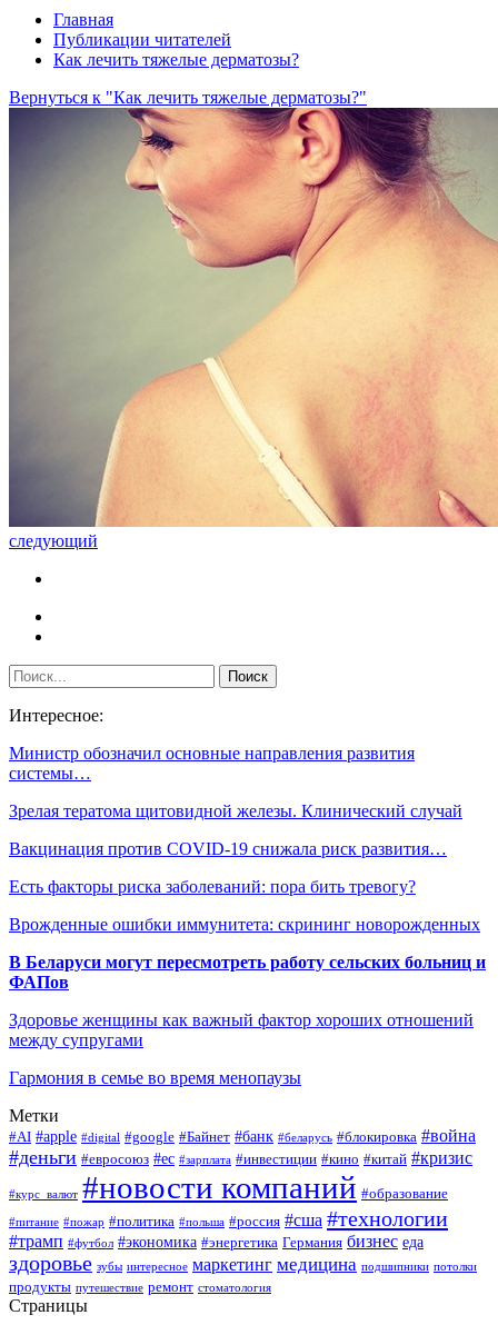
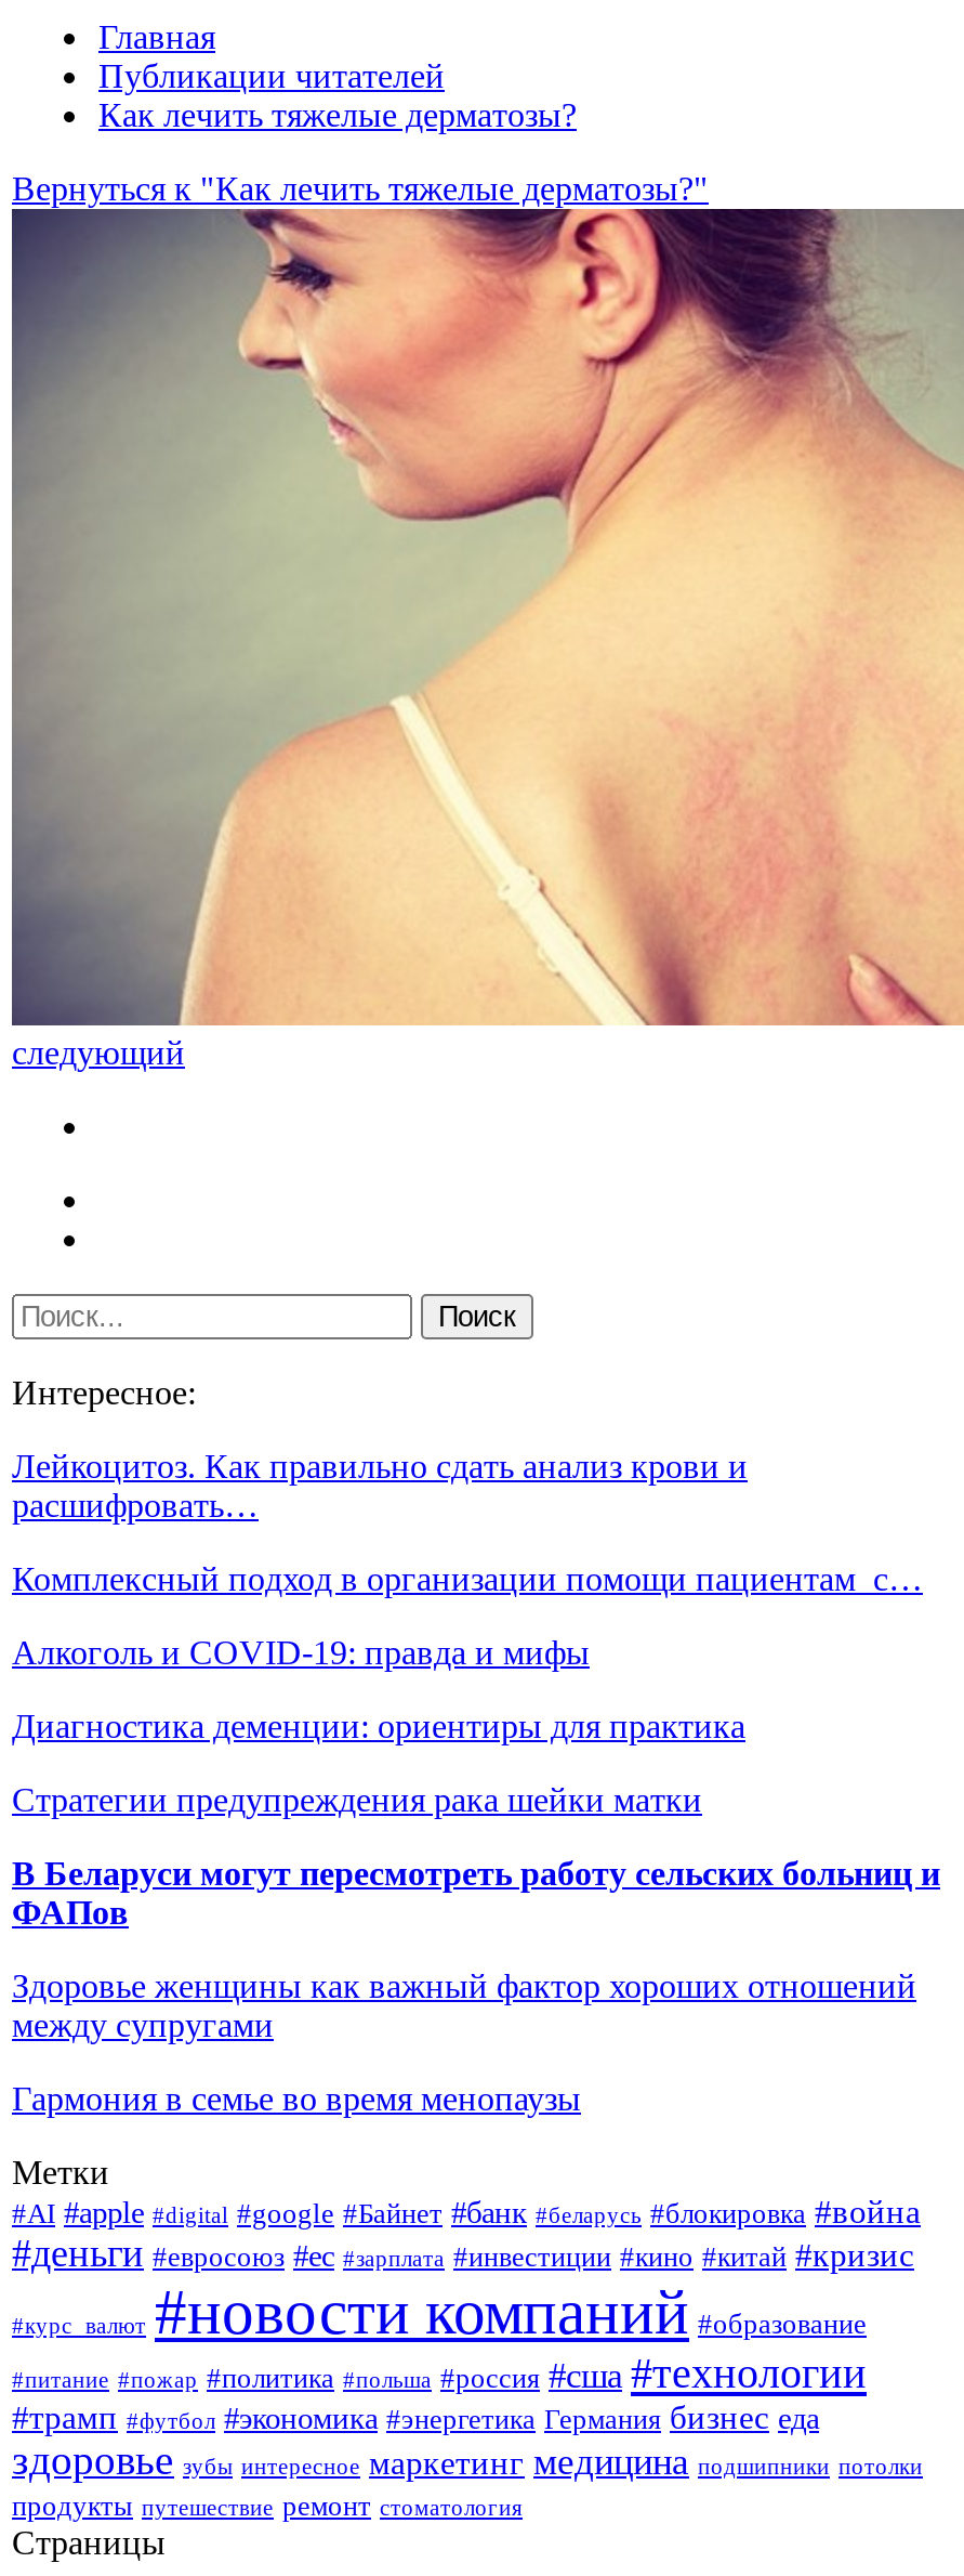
[9,744,415,783] Министр обозначил основные направления развития | системы… -> [12,1448,748,1524] Лейкоцитоз. Как правильно сдать анализ крови и | расшифровать…
[9,801,462,820] Зрелая тератома щитовидной железы. Клинический случай -> [12,1560,923,1597] Комплексный подход в организации помощи пациентам с…
[9,839,447,858] Вакцинация против COVID-19 снижала риск развития… -> [12,1634,590,1671] Алкоголь и COVID-19: правда и мифы
[9,877,416,896] Есть факторы риска заболеваний: пора бить тревогу? -> [12,1708,745,1744] Диагностика деменции: ориентиры для практика
[9,915,480,934] Врожденные ошибки иммунитета: скрининг новорожденных -> [12,1781,702,1818] Стратегии предупреждения рака шейки матки

